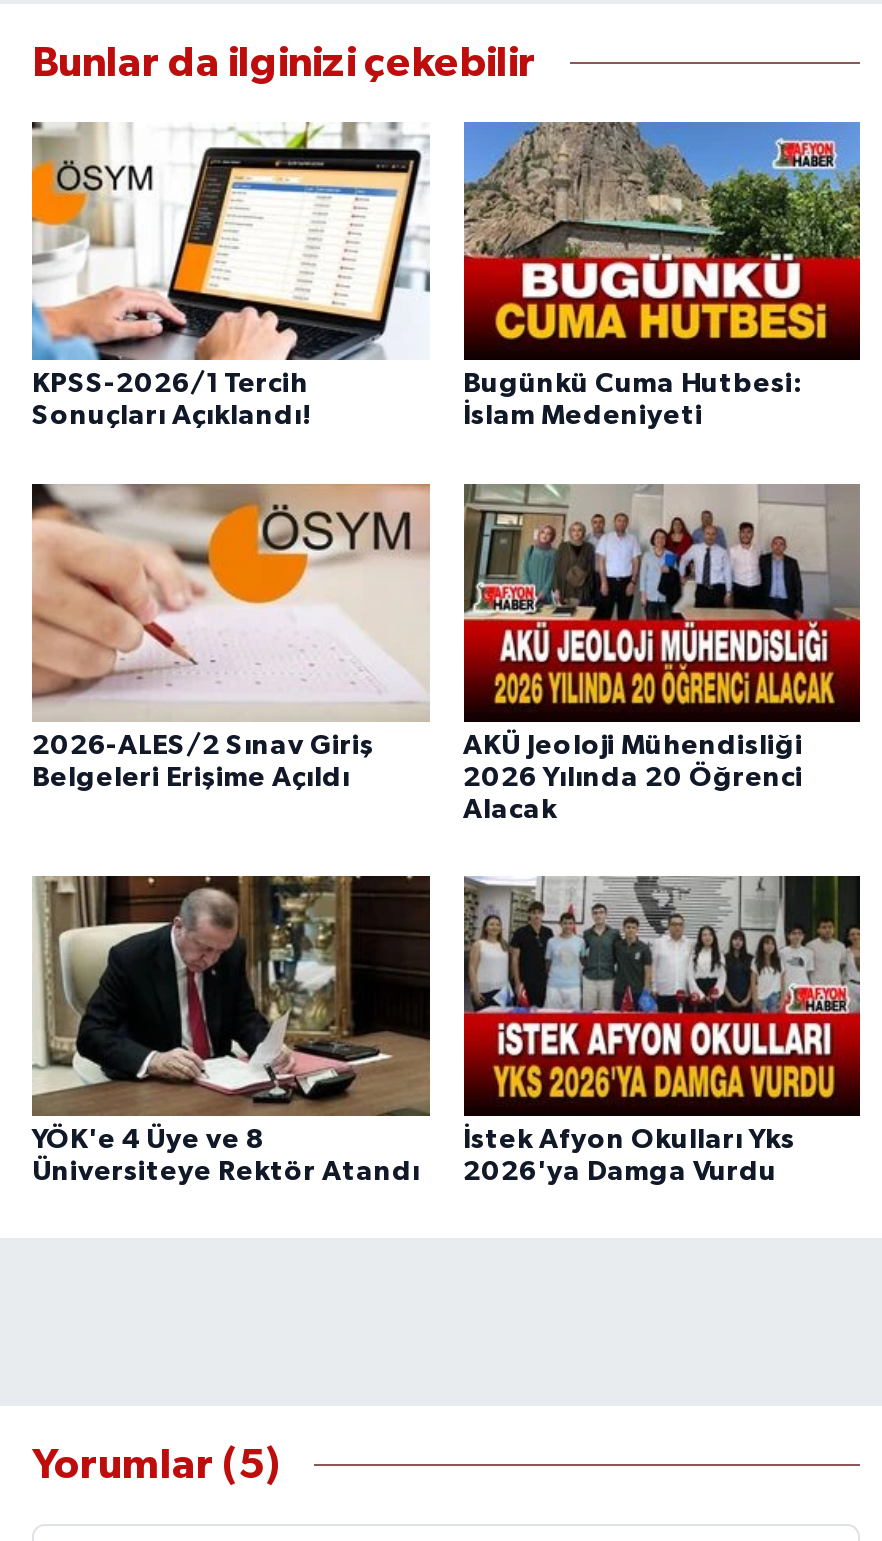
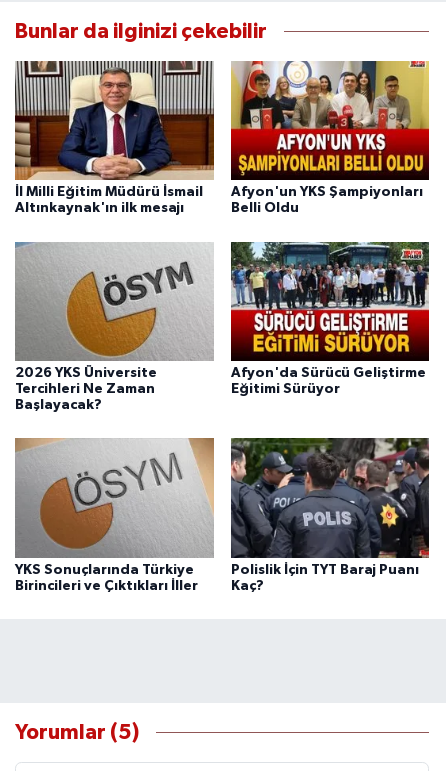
[30,122,432,430] [image] | KPSS-2026/1 Tercih | Sonuçları Açıklandı! -> [14,60,215,215] [image] | İl Milli Eğitim Müdürü İsmail | Altınkaynak'ın ilk mesajı
[462,120,862,430] [image] | Bugünkü Cuma Hutbesi: | İslam Medeniyeti -> [230,60,430,215] [image] | Afyon'un YKS Şampiyonları | Belli Oldu
[32,482,430,792] [image] | 2026-ALES/2 Sınav Giriş | Belgeleri Erişime Açıldı -> [14,241,213,412] [image] | 2026 YKS Üniversite | Tercihleri Ne Zaman | Başlayacak?
[462,482,860,824] [image] | AKÜ Jeoloji Mühendisliği | 2026 Yılında 20 Öğrenci | Alacak -> [230,242,429,396] [image] | Afyon'da Sürücü Geliştirme | Eğitimi Sürüyor
[32,874,432,1186] [image] | YÖK'e 4 Üye ve 8 | Üniversiteye Rektör Atandı -> [15,437,215,593] [image] | YKS Sonuçlarında Türkiye | Birincileri ve Çıktıkları İller
[462,876,862,1186] [image] | İstek Afyon Okulları Yks | 2026'ya Damga Vurdu -> [230,437,430,593] [image] | Polislik İçin TYT Baraj Puanı | Kaç?

